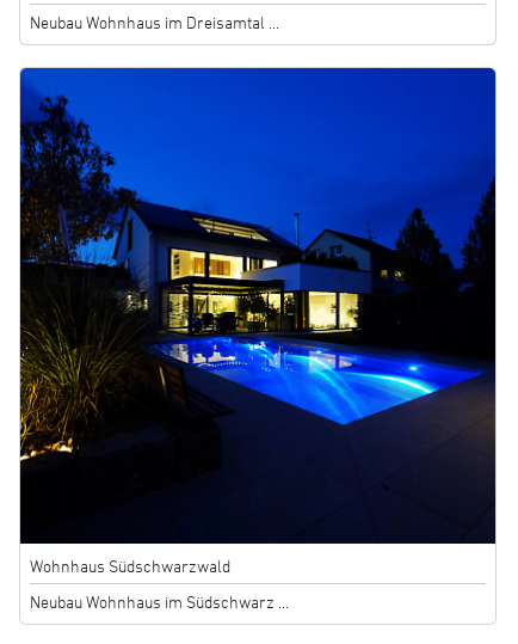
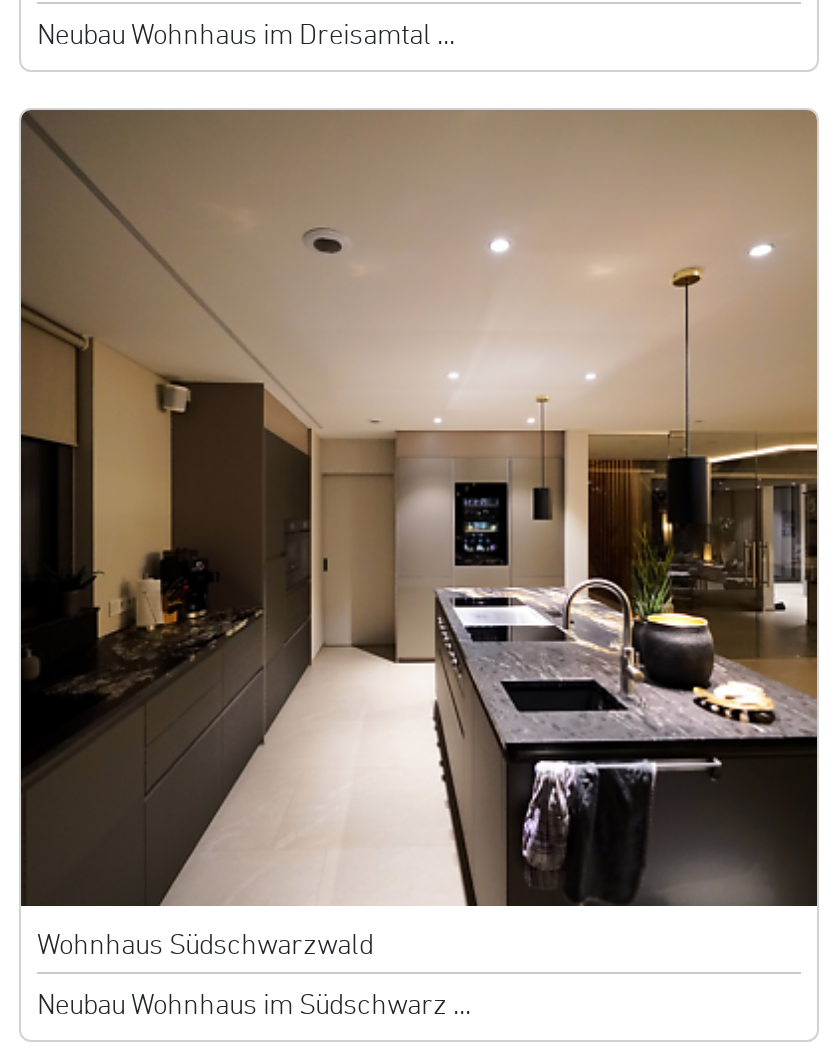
[19,67,497,545] [image] -> [19,108,819,908] [image]

